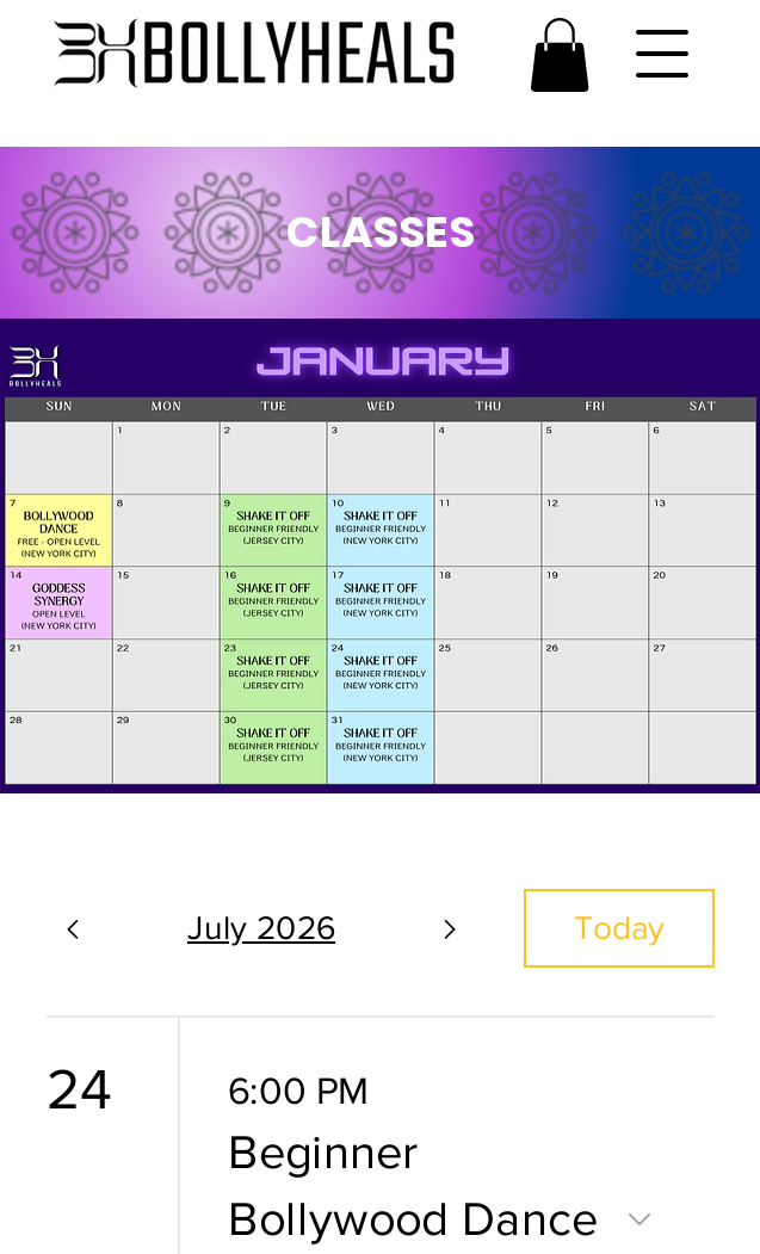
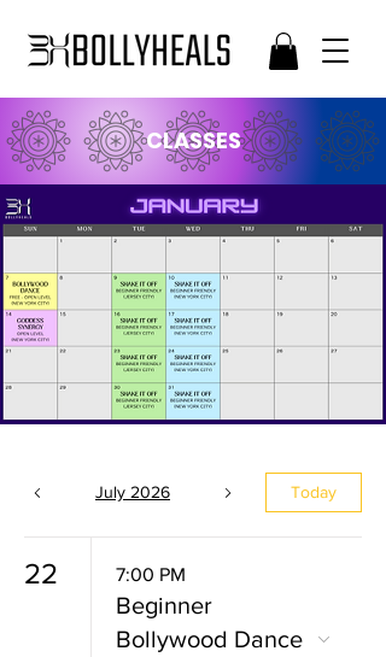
[47,1056,111,1120] 24 -> [24,557,58,589] 22
[228,1070,369,1111] 6:00 PM -> [116,564,186,585] 7:00 PM

